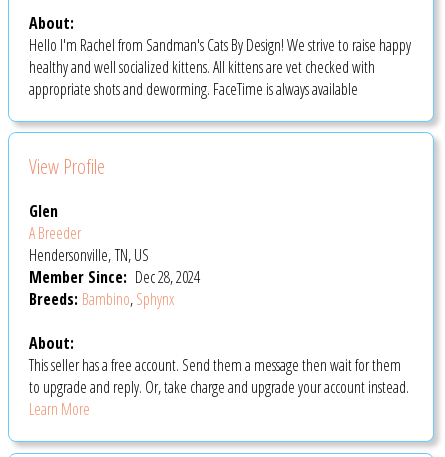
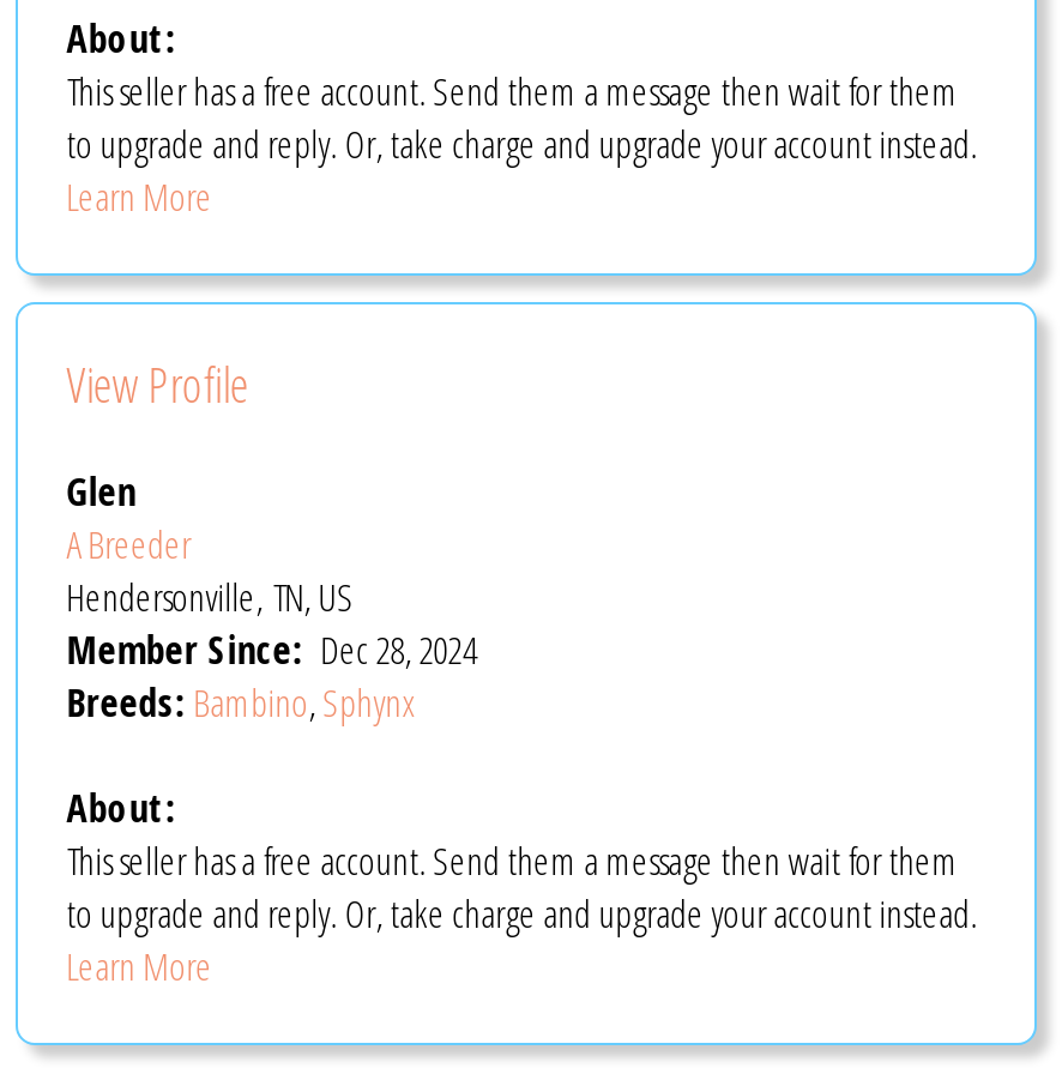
[29,34,411,100] Hello I'm Rachel from Sandman's Cats By Design! We strive to raise happy | healthy and well socialized kittens. All kittens are vet checked with | appropriate shots and deworming. FaceTime is always available -> [66,65,977,224] This seller has a free account. Send them a message then wait for them | to upgrade and reply. Or, take charge and upgrade your account instead. | Learn More

